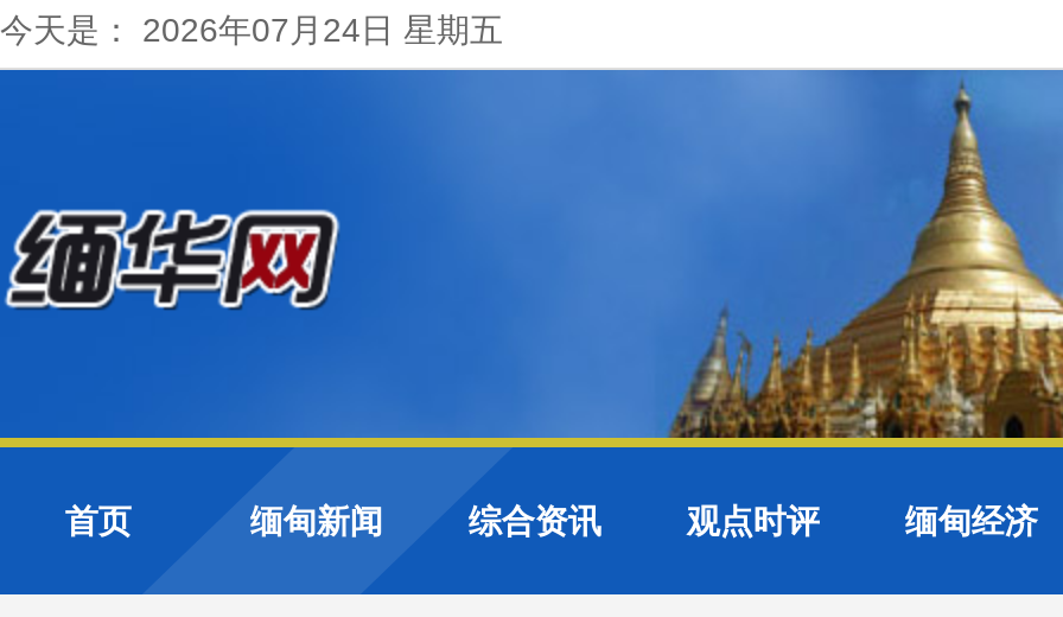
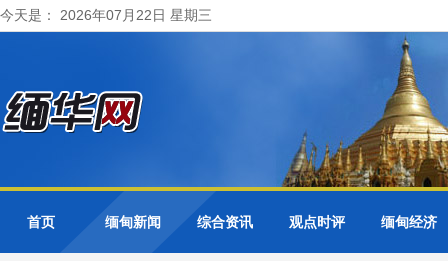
[0,11,503,49] 今天是： 2026年07月24日 星期五 -> [0,7,212,23] 今天是： 2026年07月22日 星期三

